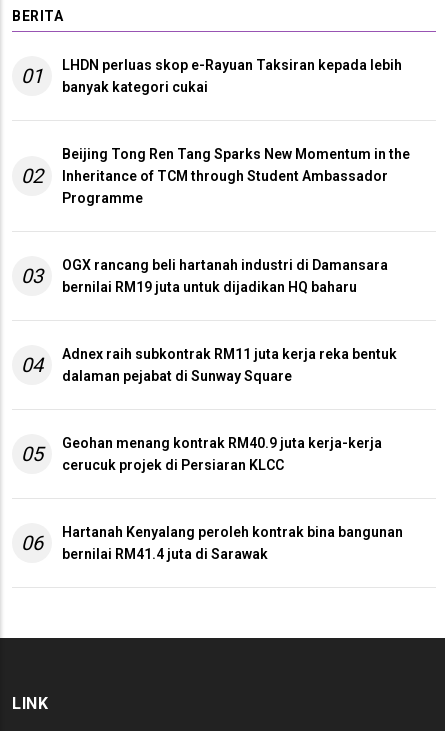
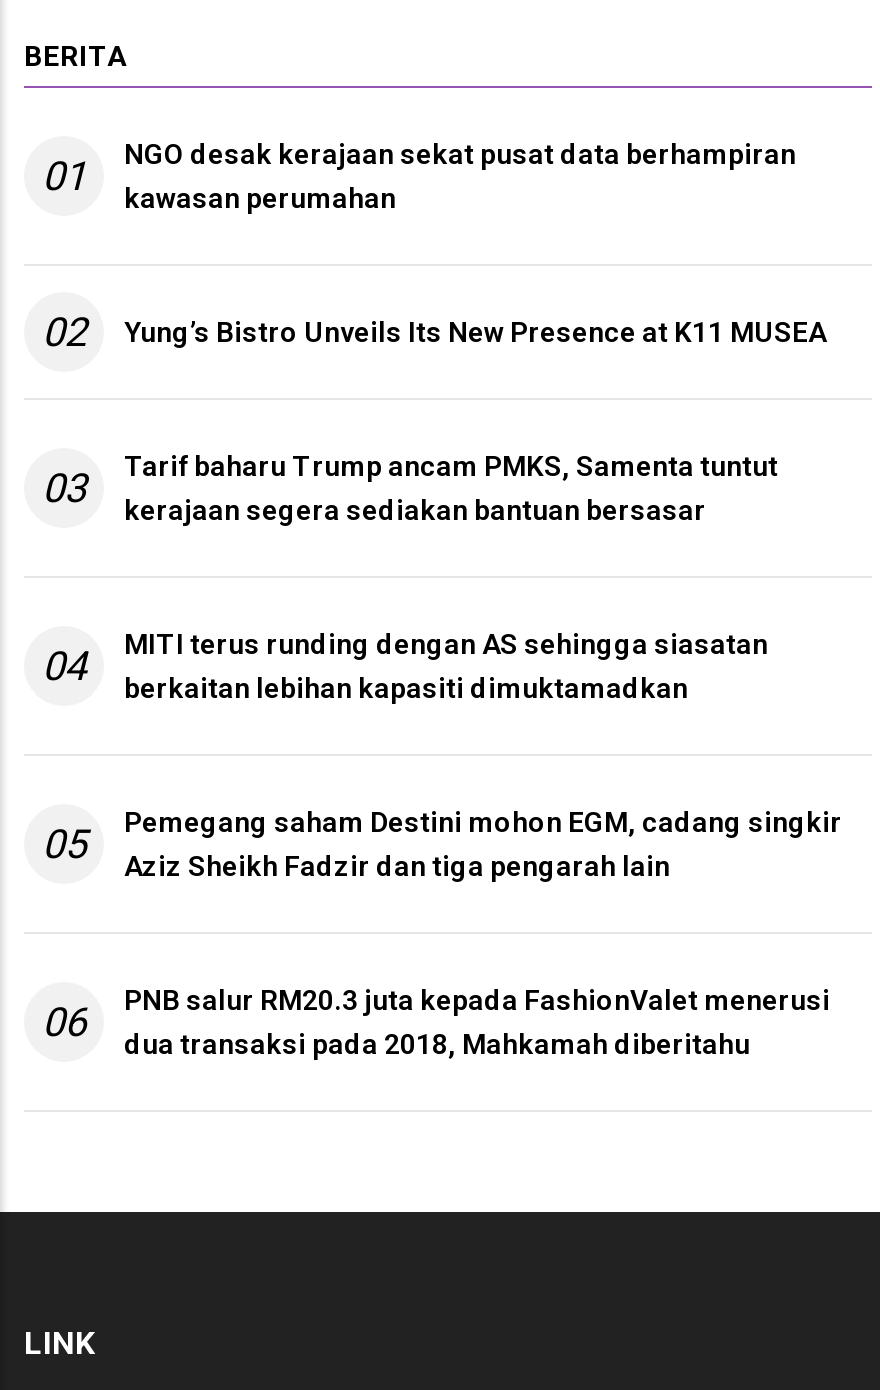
[62,57,402,95] LHDN perluas skop e-Rayuan Taksiran kepada lebih | banyak kategori cukai -> [124,139,796,215] NGO desak kerajaan sekat pusat data berhampiran | kawasan perumahan
[62,146,410,206] Beijing Tong Ren Tang Sparks New Momentum in the | Inheritance of TCM through Student Ambassador | Programme -> [124,317,826,349] Yung’s Bistro Unveils Its New Presence at K11 MUSEA
[62,257,388,295] OGX rancang beli hartanah industri di Damansara | bernilai RM19 juta untuk dijadikan HQ baharu -> [124,451,778,527] Tarif baharu Trump ancam PMKS, Samenta tuntut | kerajaan segera sediakan bantuan bersasar
[62,346,397,384] Adnex raih subkontrak RM11 juta kerja reka bentuk | dalaman pejabat di Sunway Square -> [124,629,768,705] MITI terus runding dengan AS sehingga siasatan | berkaitan lebihan kapasiti dimuktamadkan
[62,435,382,473] Geohan menang kontrak RM40.9 juta kerja-kerja | cerucuk projek di Persiaran KLCC -> [124,807,842,883] Pemegang saham Destini mohon EGM, cadang singkir | Aziz Sheikh Fadzir dan tiga pengarah lain
[62,524,403,562] Hartanah Kenyalang peroleh kontrak bina bangunan | bernilai RM41.4 juta di Sarawak -> [124,985,830,1061] PNB salur RM20.3 juta kepada FashionValet menerusi | dua transaksi pada 2018, Mahkamah diberitahu

